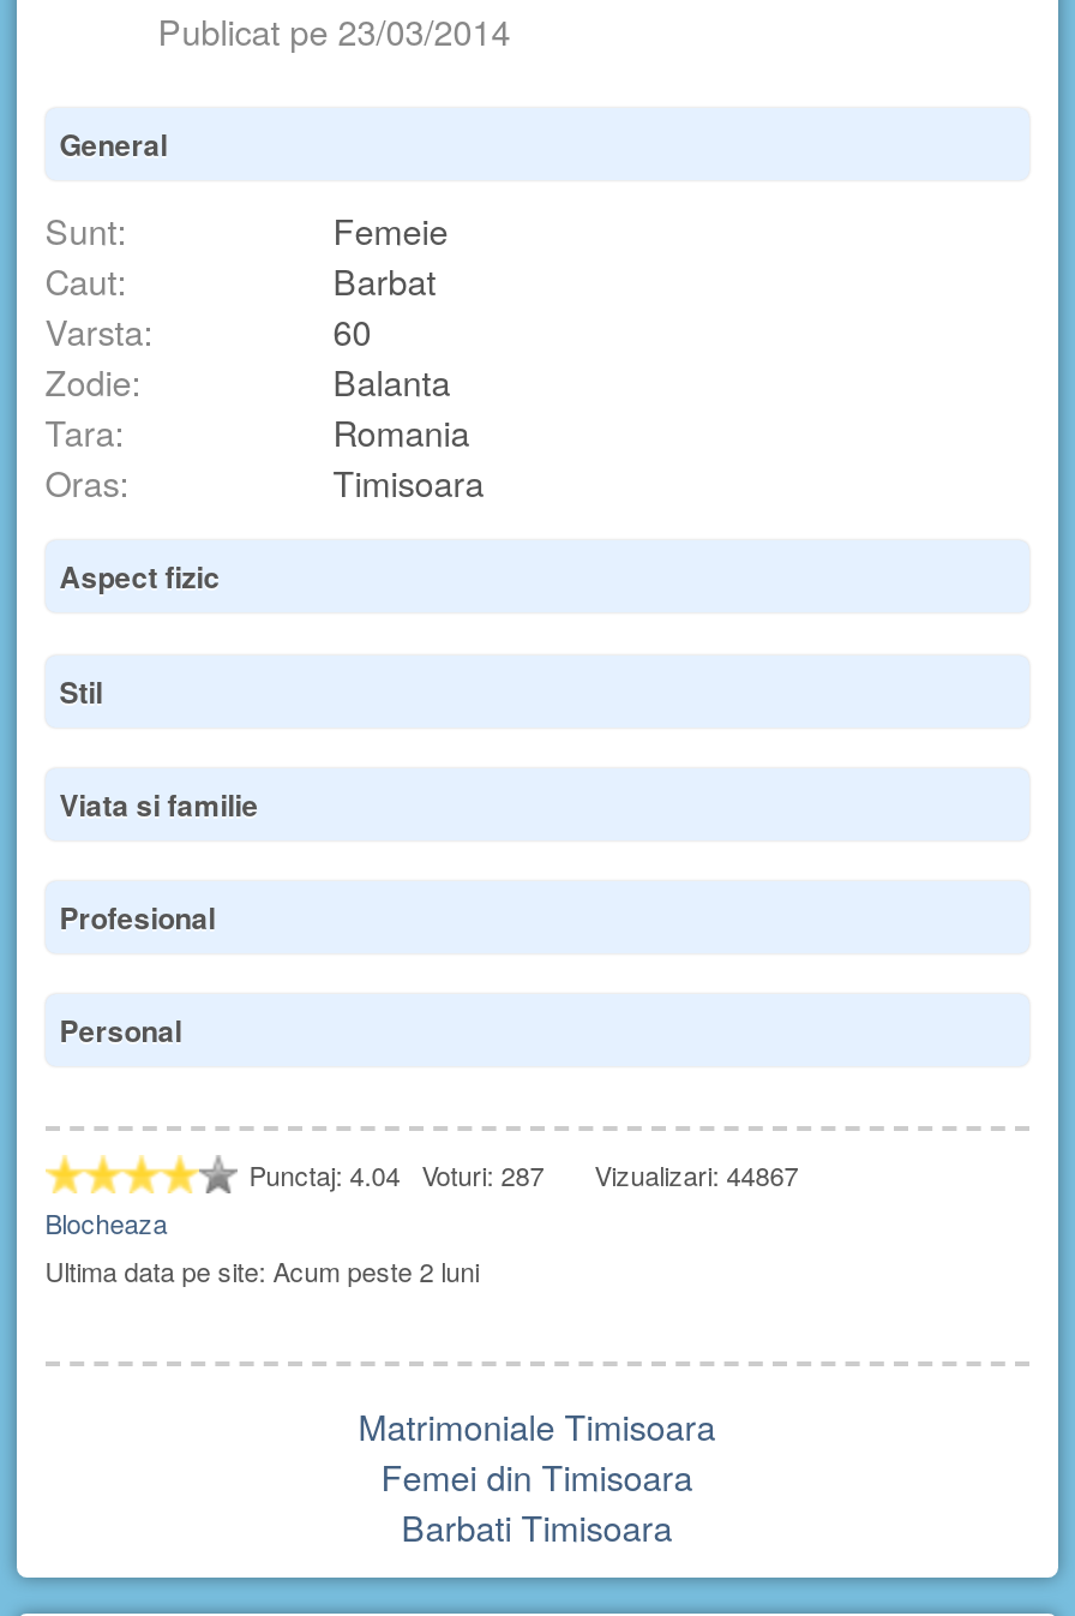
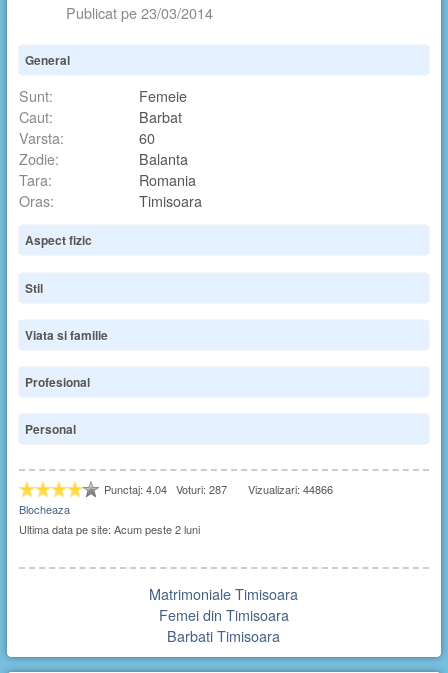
[249,1154,798,1192] Punctaj: 4.04 Voturi: 287 Vizualizari: 44867 -> [104,481,333,497] Punctaj: 4.04 Voturi: 287 Vizualizari: 44866

